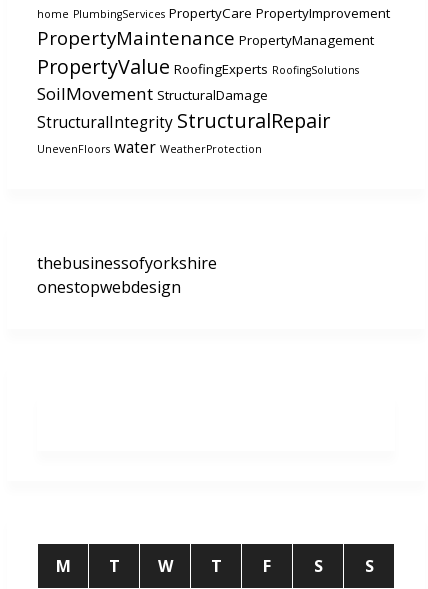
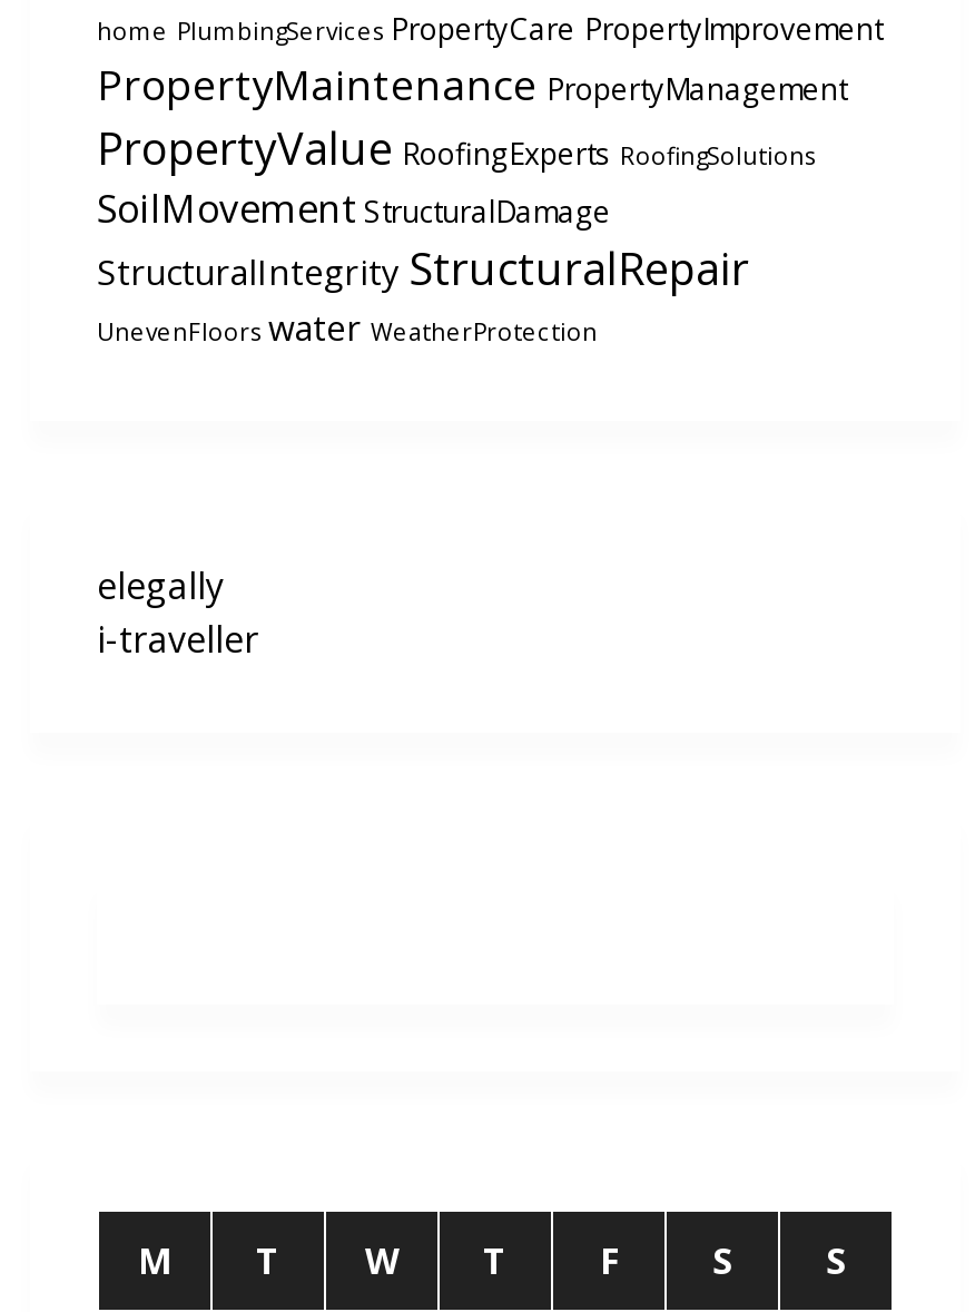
[37,252,217,298] thebusinessofyorkshire | onestopwebdesign -> [97,561,259,664] elegally | i-traveller

